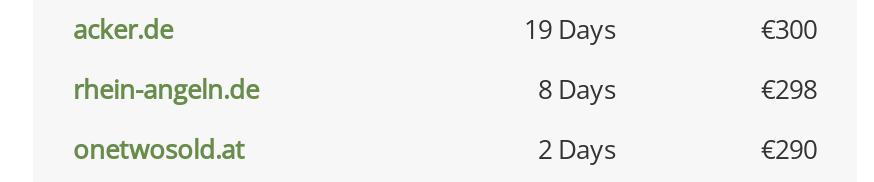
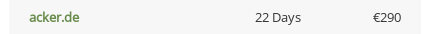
[73,11,817,167] 19 Days | €300 | rhein-angeln.de | 8 Days | €298 | onetwosold.at | 2 Days -> [254,8,300,26] 22 Days

